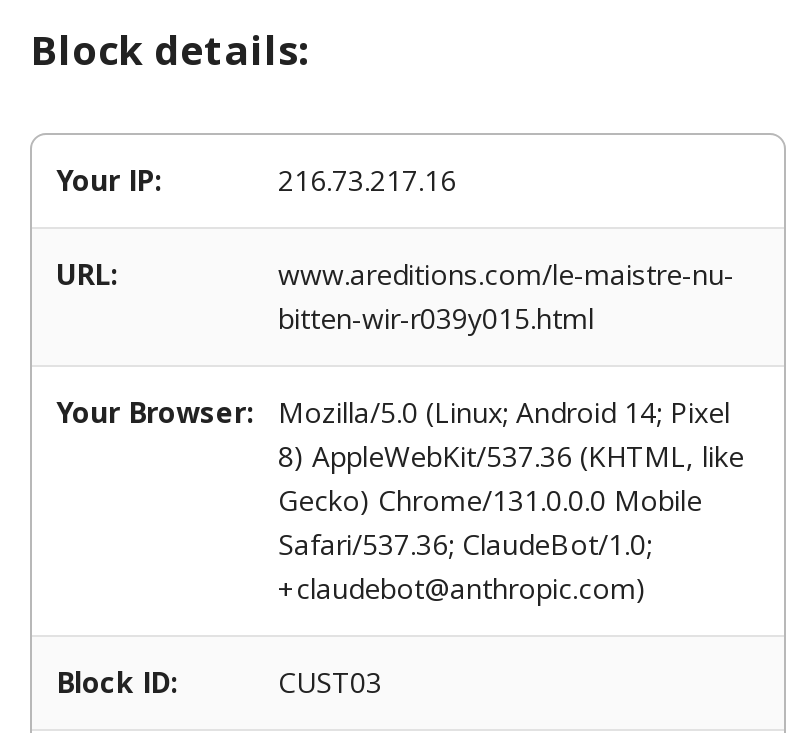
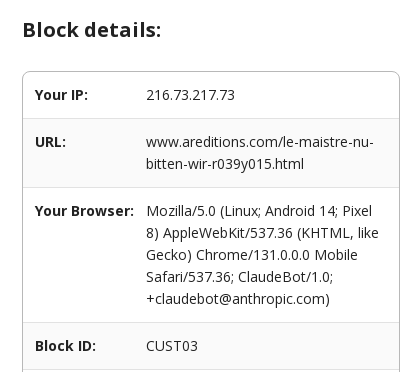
[278,161,456,199] 216.73.217.16 -> [146,85,235,104] 216.73.217.73

